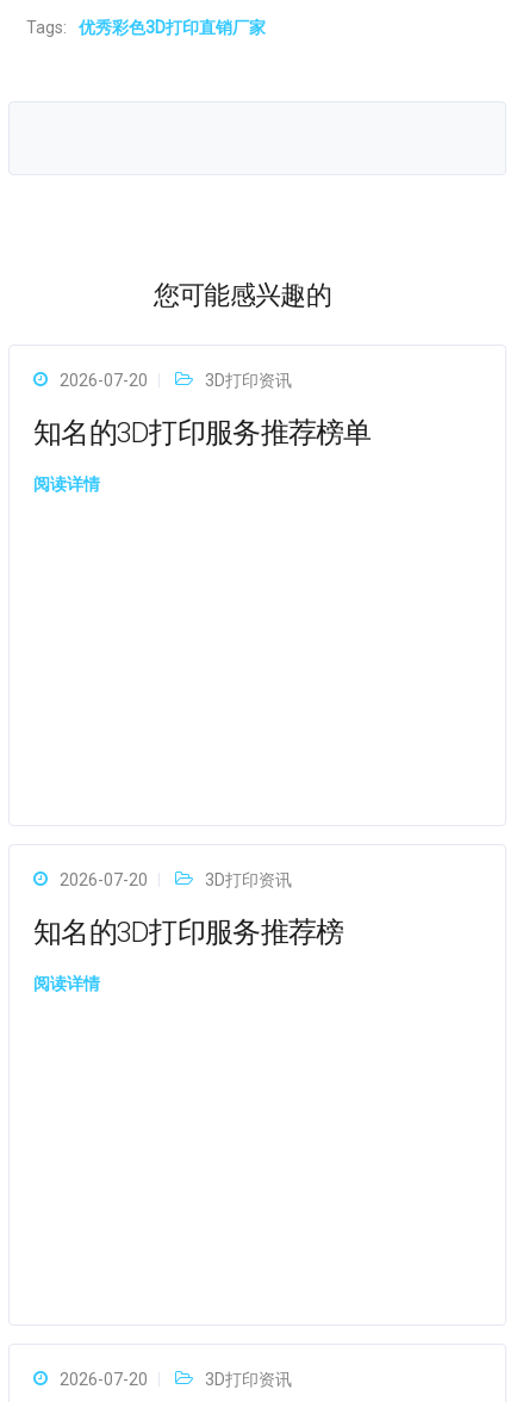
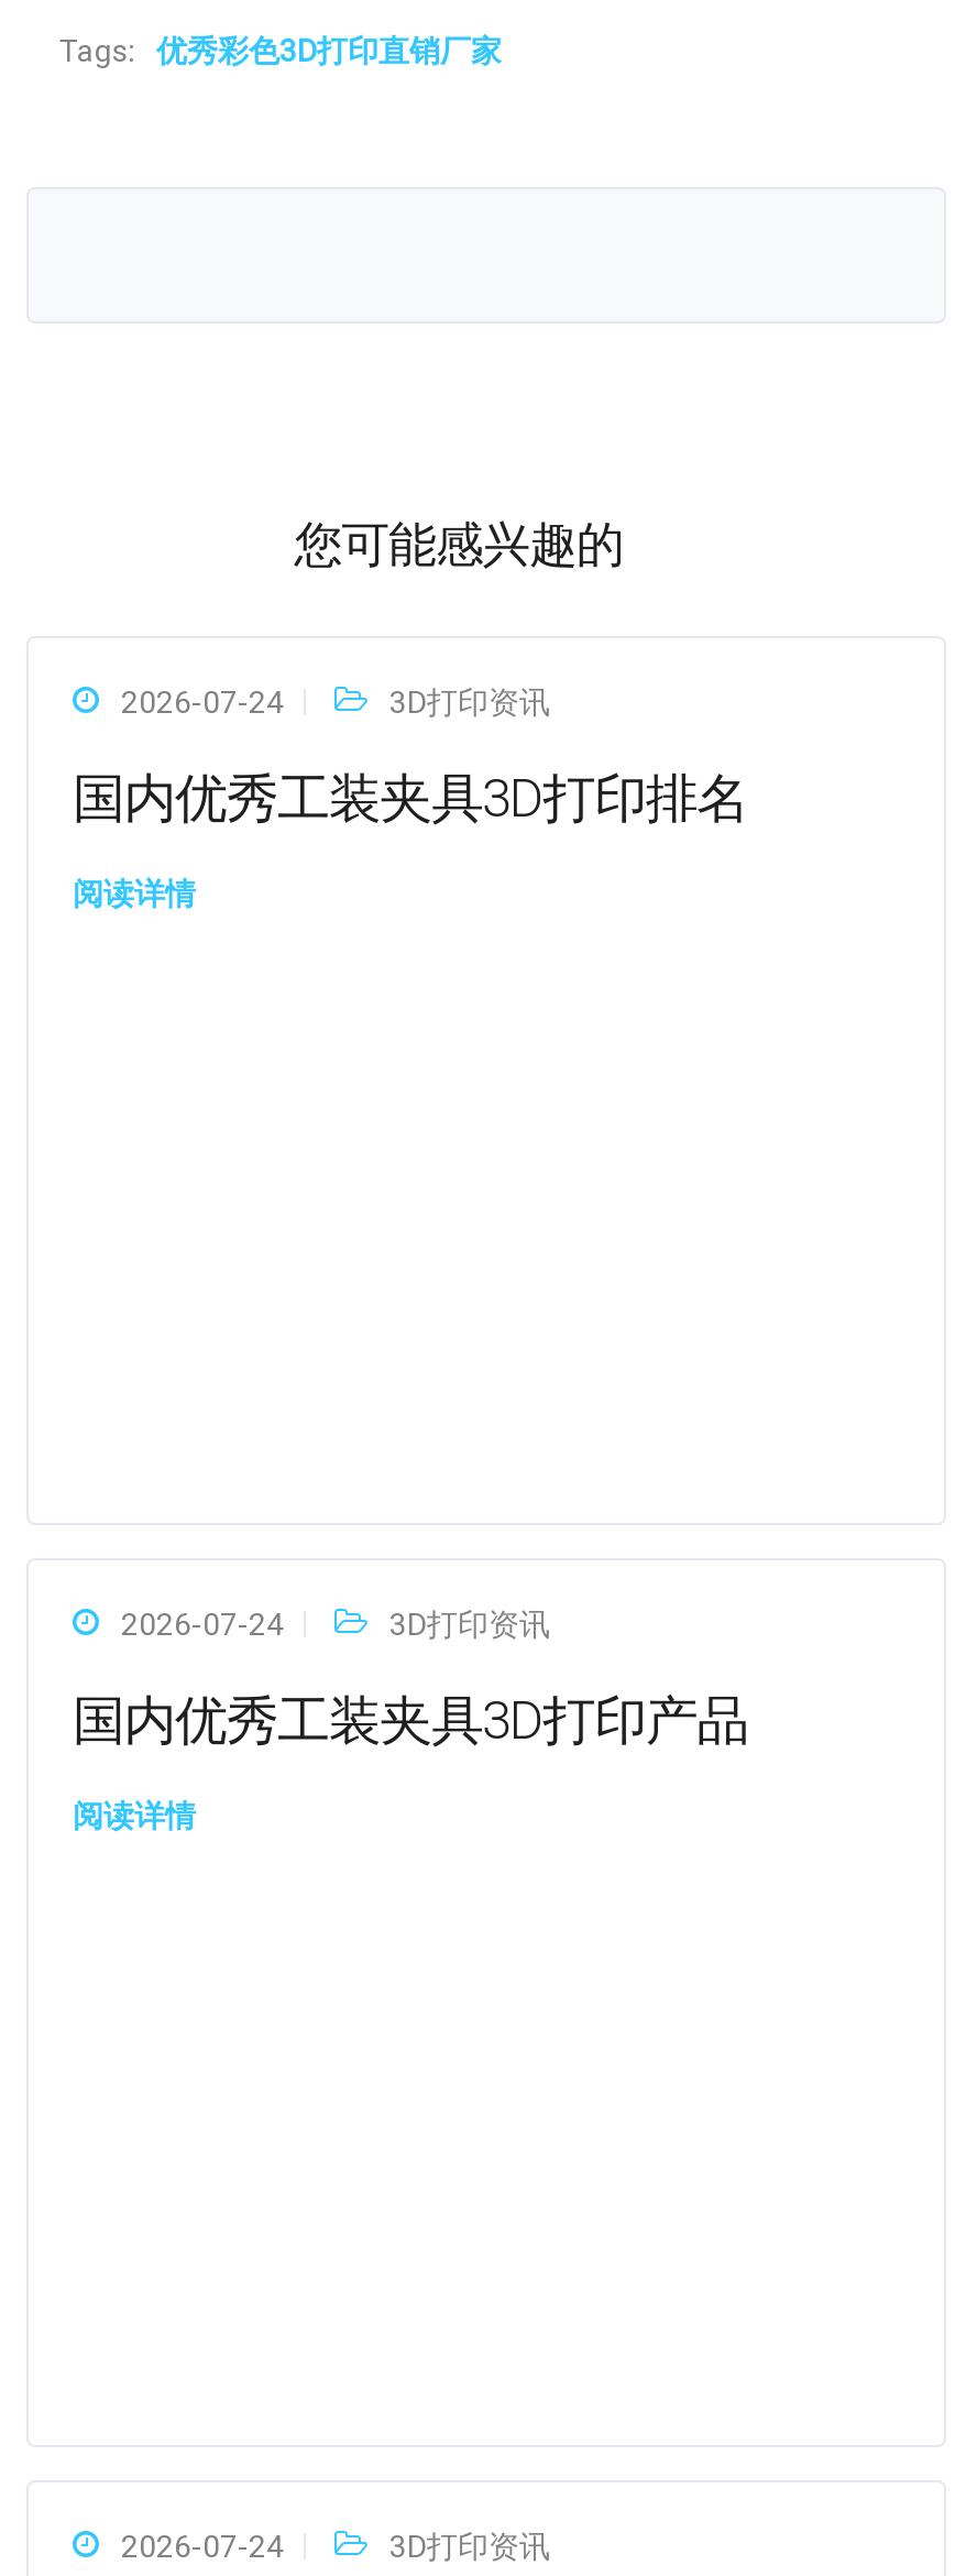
[60,371,148,390] 2026-07-20 -> [121,684,284,720] 2026-07-24
[33,416,371,449] 知名的3D打印服务推荐榜单 -> [73,768,748,830] 国内优秀工装夹具3D打印排名
[60,870,148,889] 2026-07-20 -> [121,1607,284,1642] 2026-07-24
[33,916,344,949] 知名的3D打印服务推荐榜 -> [73,1690,748,1752] 国内优秀工装夹具3D打印产品
[60,1370,148,1389] 2026-07-20 -> [121,2529,284,2564] 2026-07-24

